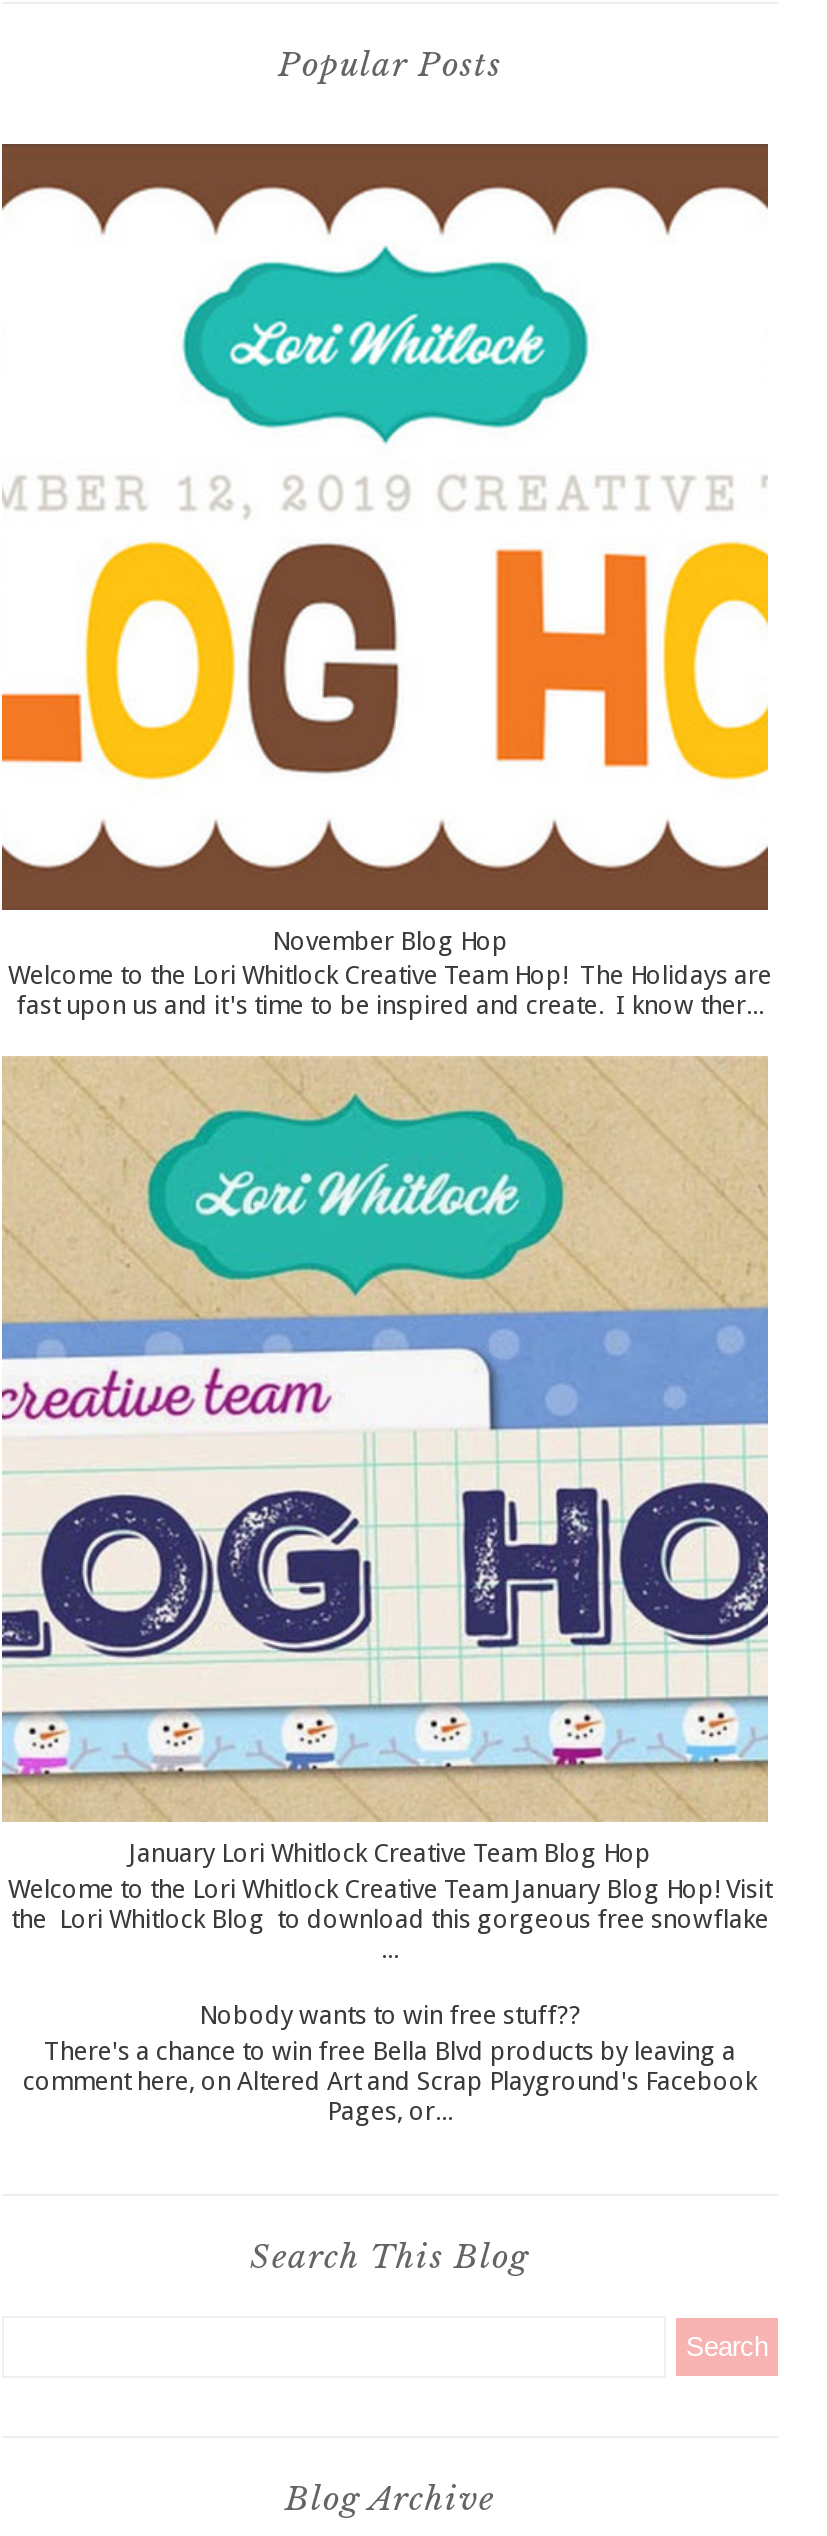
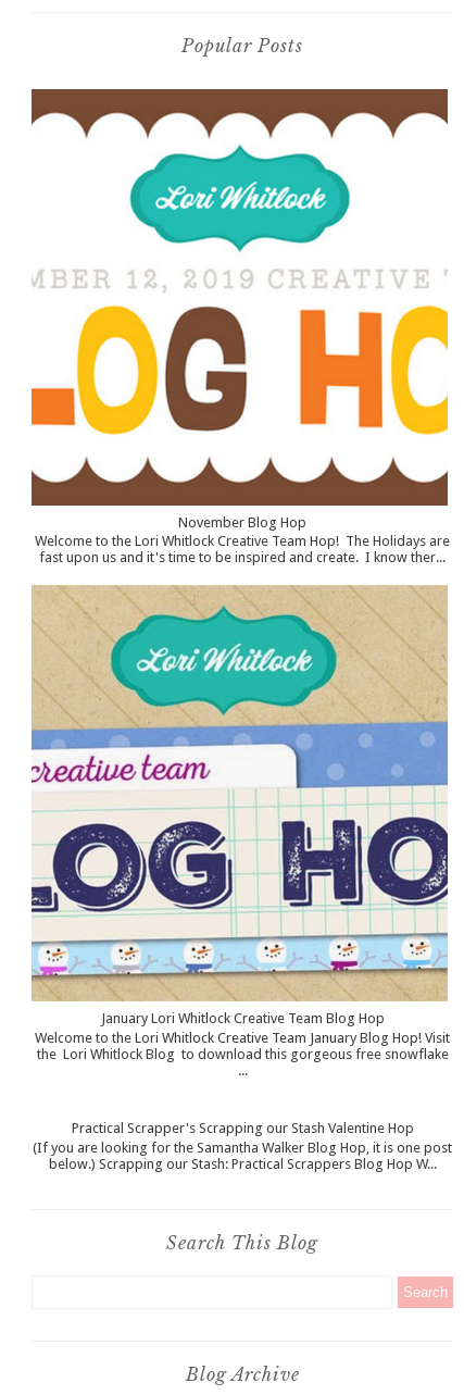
[23,2000,757,2125] Nobody wants to win free stuff?? | There's a chance to win free Bella Blvd products by leaving a | comment here, on Altered Art and Scrap Playground's Facebook | Pages, or... -> [33,1120,452,1172] Practical Scrapper's Scrapping our Stash Valentine Hop | (If you are looking for the Samantha Walker Blog Hop, it is one post | below.) Scrapping our Stash: Practical Scrappers Blog Hop W...

